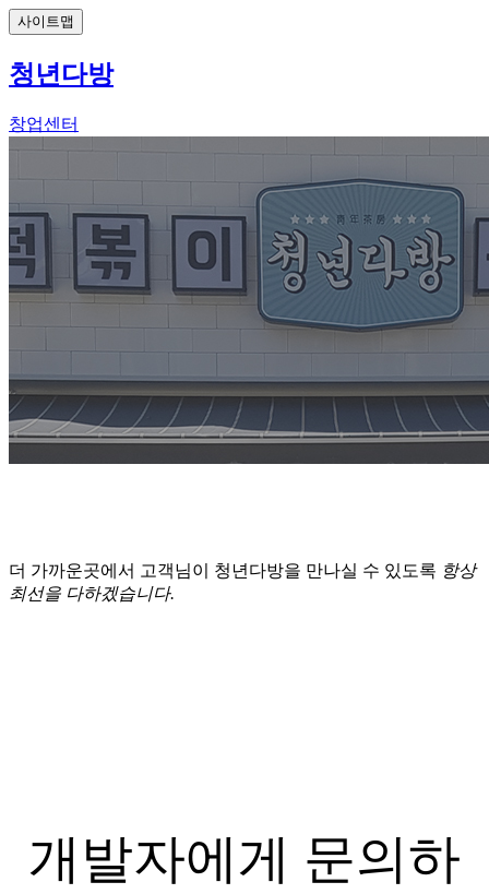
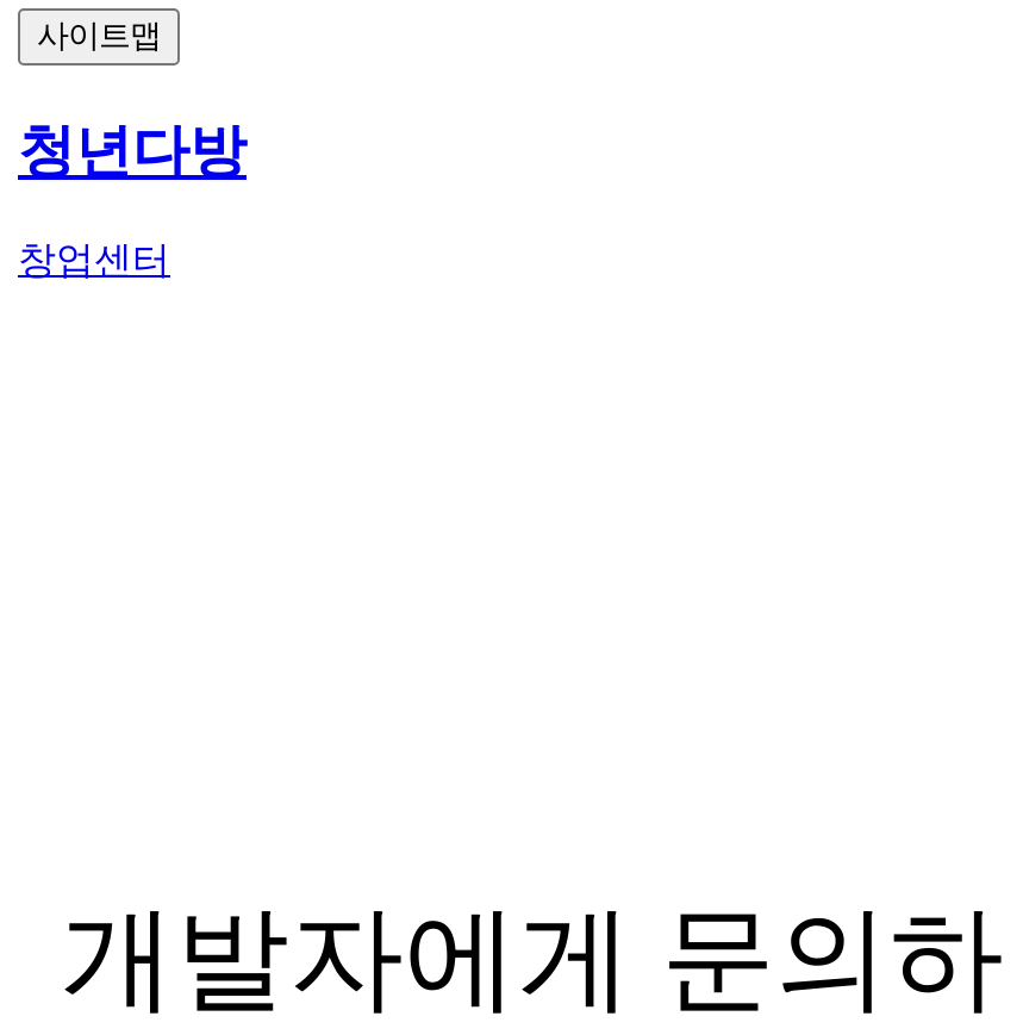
[8,135,486,465] [image] -> none
[9,561,476,602] 더 가까운곳에서 고객님이 청년다방을 만나실 수 있도록 항상 | 최선을 다하겠습니다. -> none

